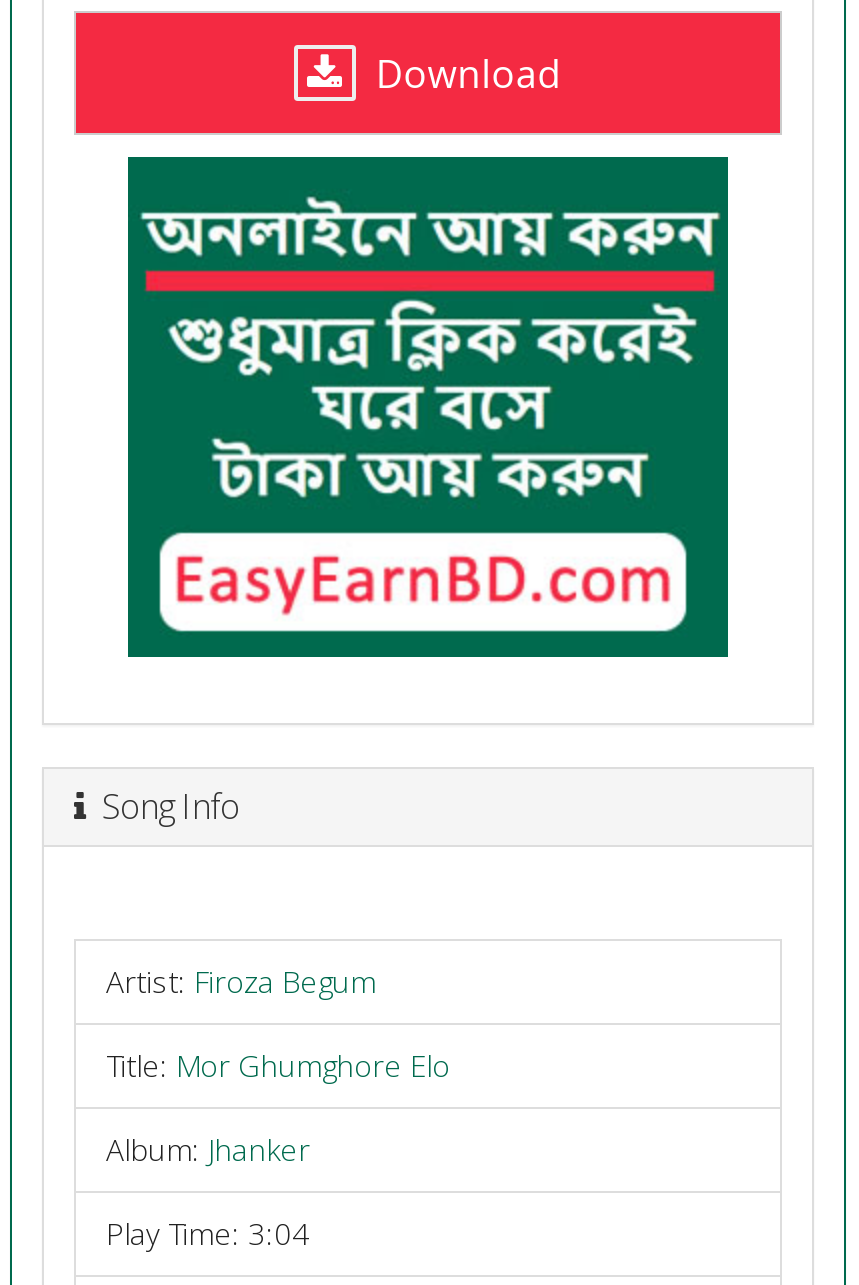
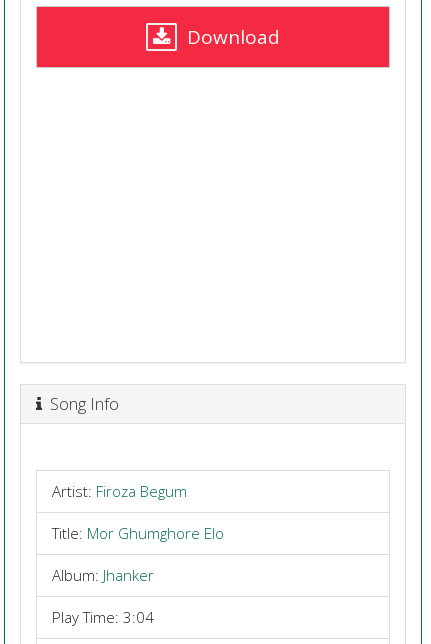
[126,155,730,659] [image] -> none

